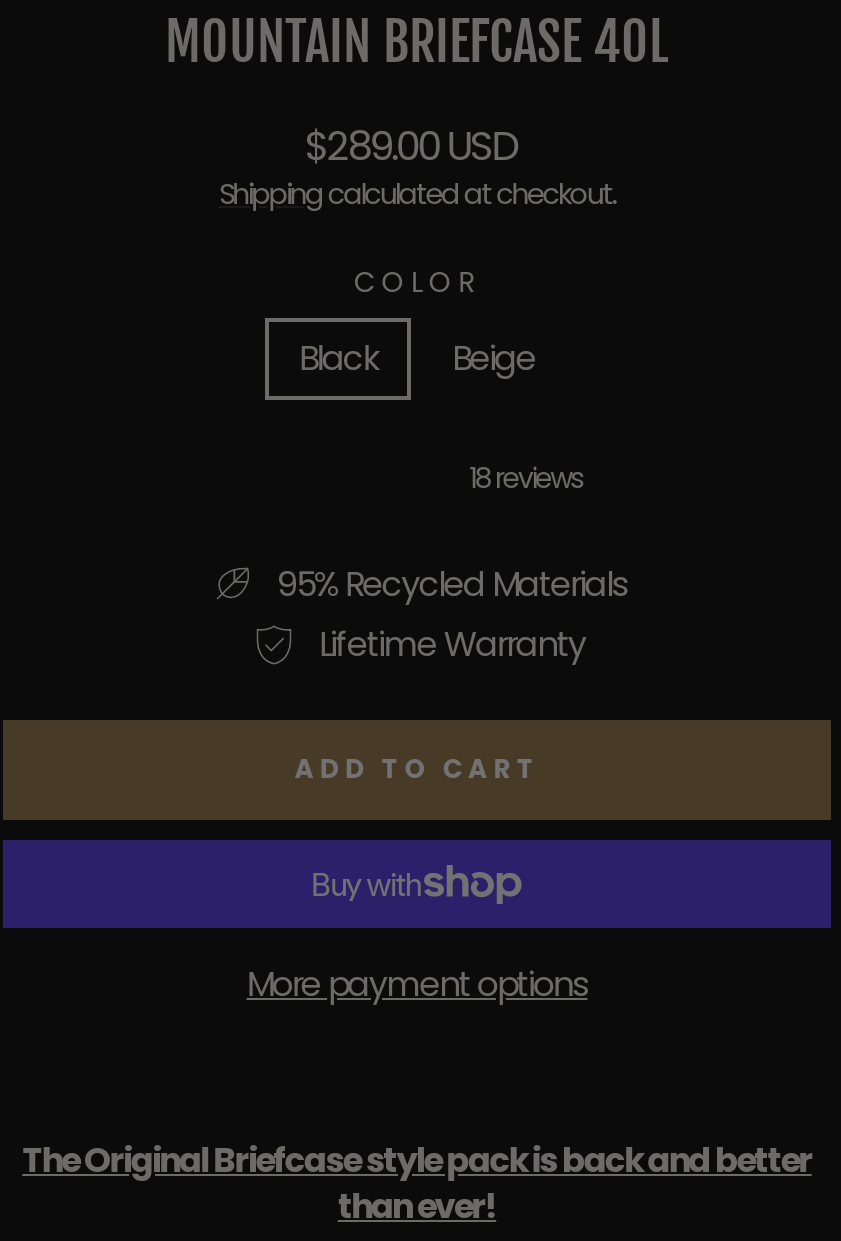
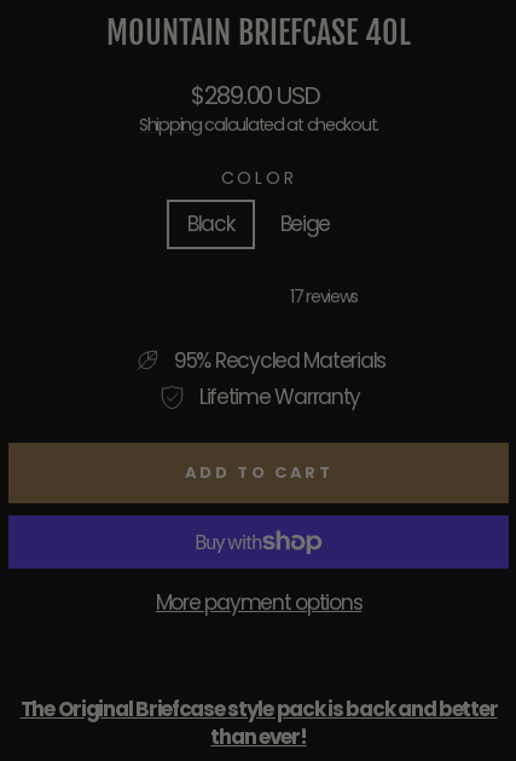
[469,457,581,497] 18 reviews -> [290,284,358,308] 17 reviews

